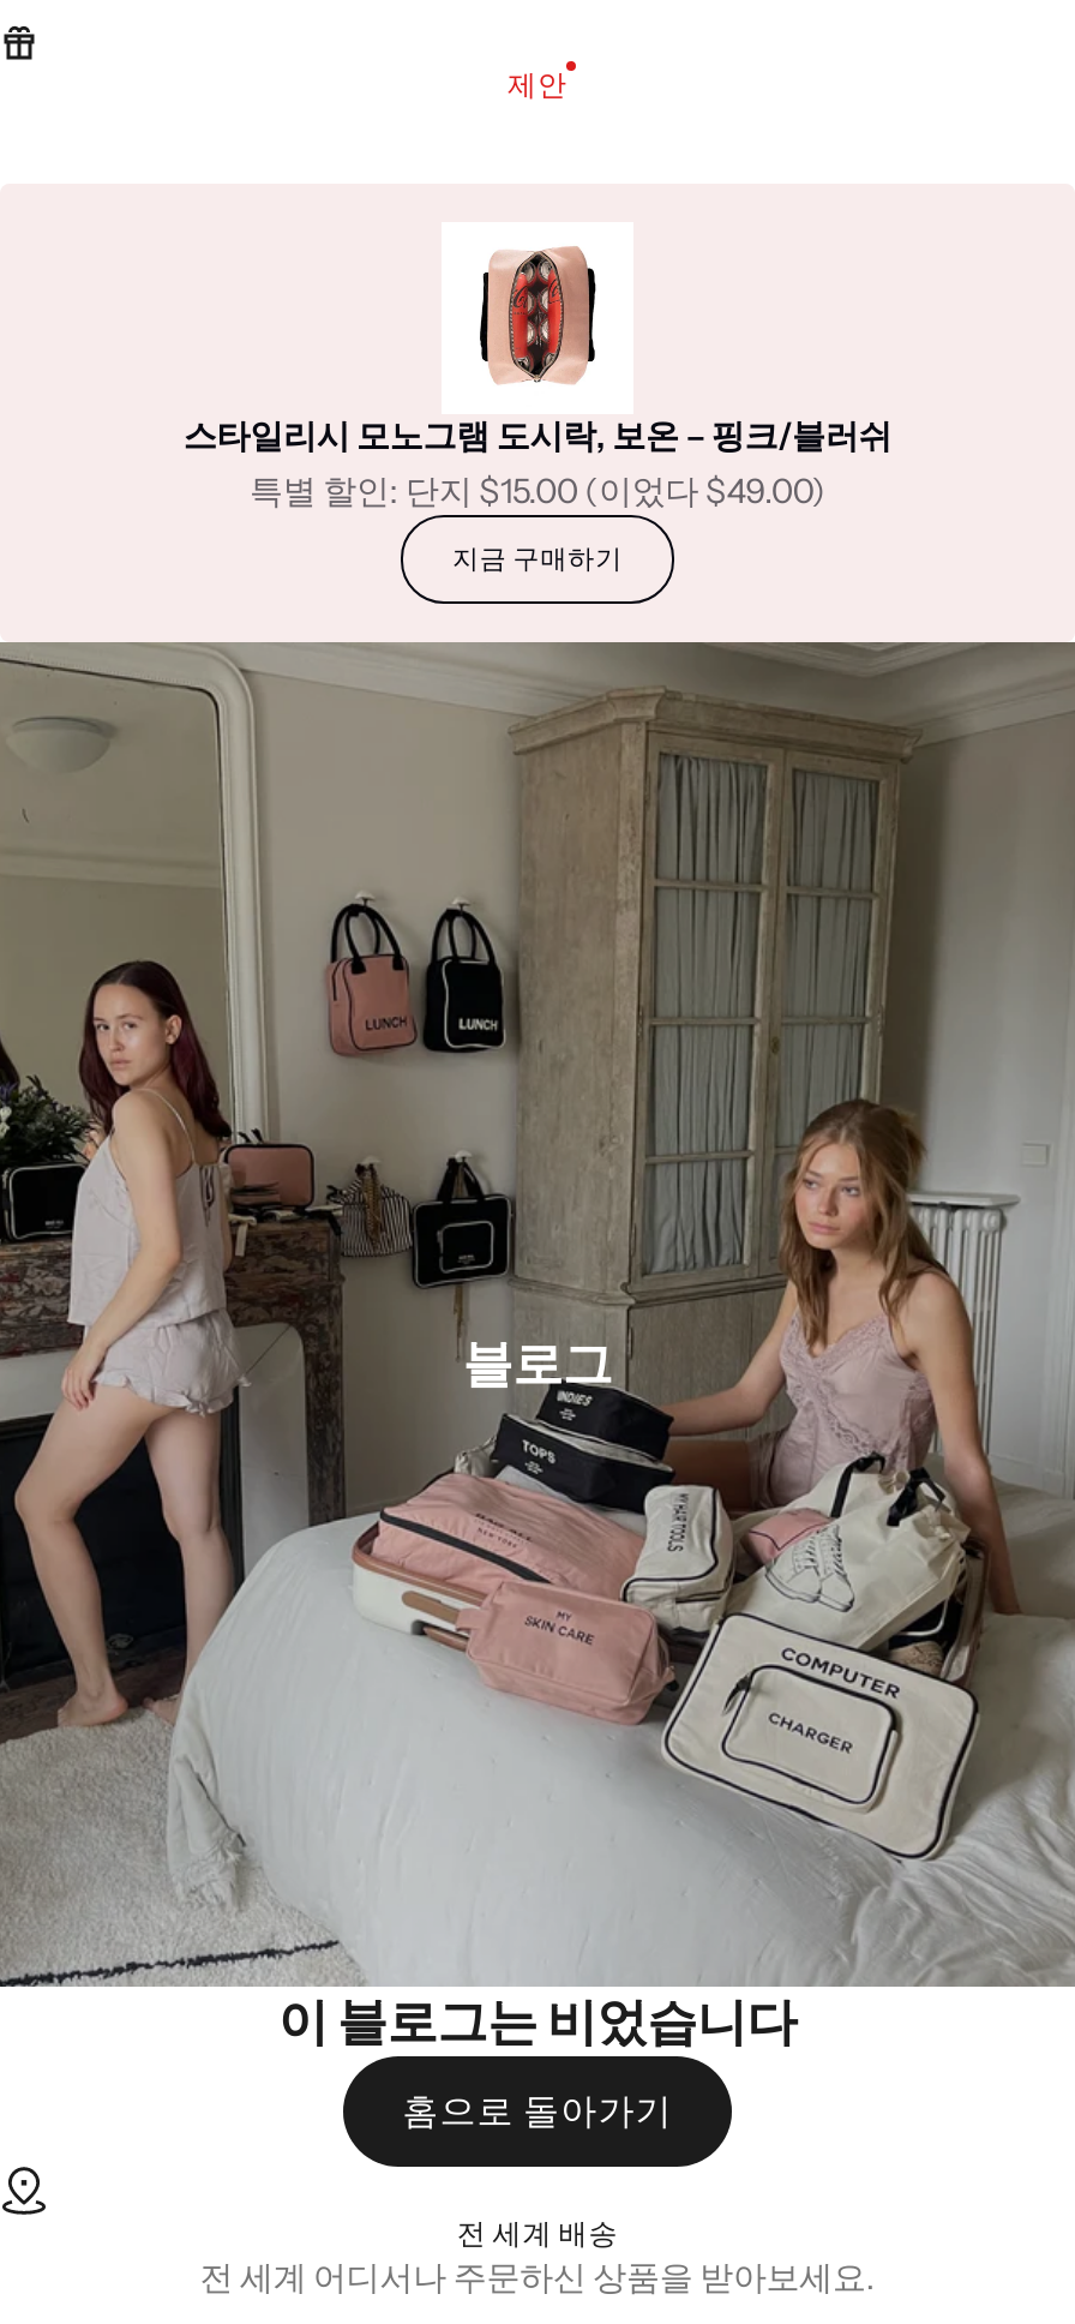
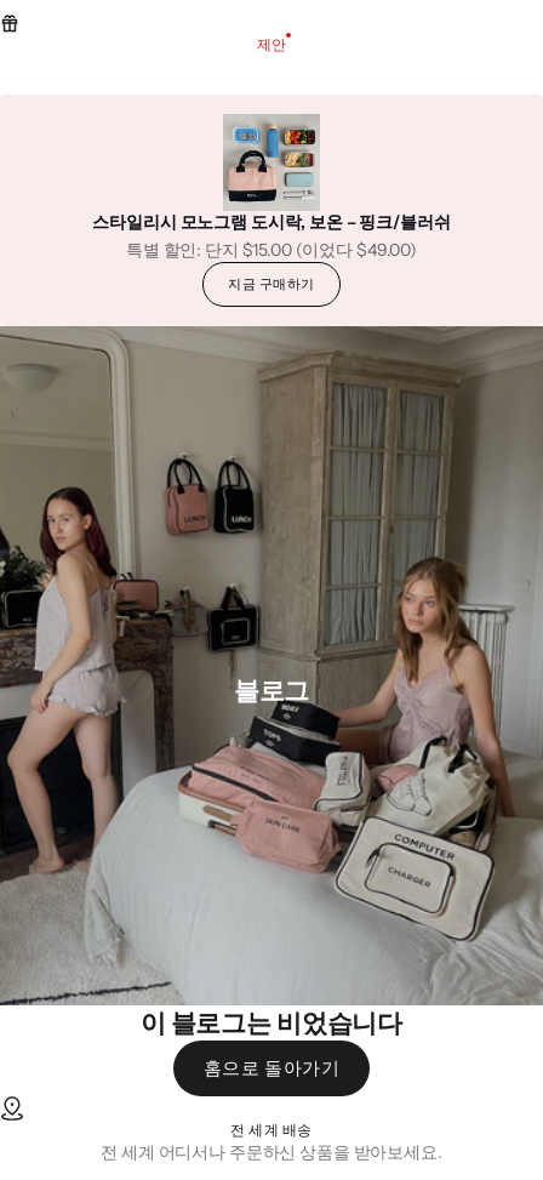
[442,222,633,409] [image] -> [223,114,320,209] [image]

